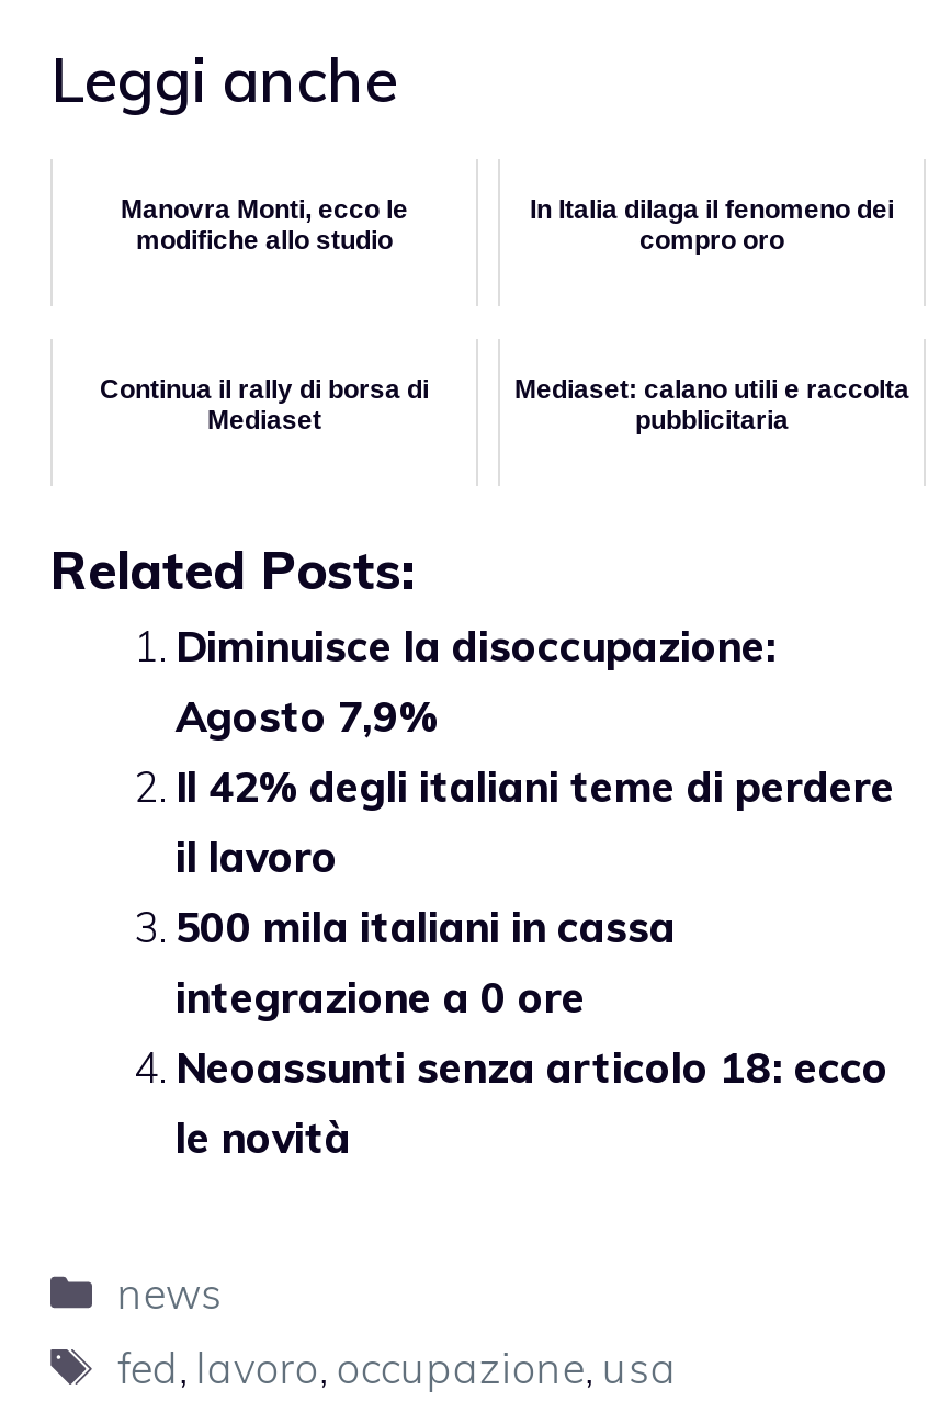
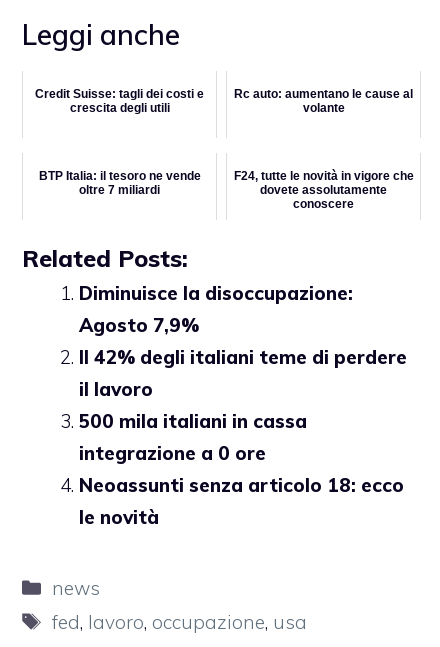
[121,193,408,255] Manovra Monti, ecco le | modifiche allo studio -> [35,86,204,114] Credit Suisse: tagli dei costi e | crescita degli utili
[530,193,894,255] In Italia dilaga il fenomeno dei | compro oro -> [234,86,413,114] Rc auto: aumentano le cause al | volante
[100,373,429,434] Continua il rally di borsa di | Mediaset -> [38,168,200,196] BTP Italia: il tesoro ne vende | oltre 7 miliardi
[514,373,909,434] Mediaset: calano utili e raccolta | pubblicitaria -> [233,168,413,210] F24, tutte le novità in vigore che | dovete assolutamente | conoscere

